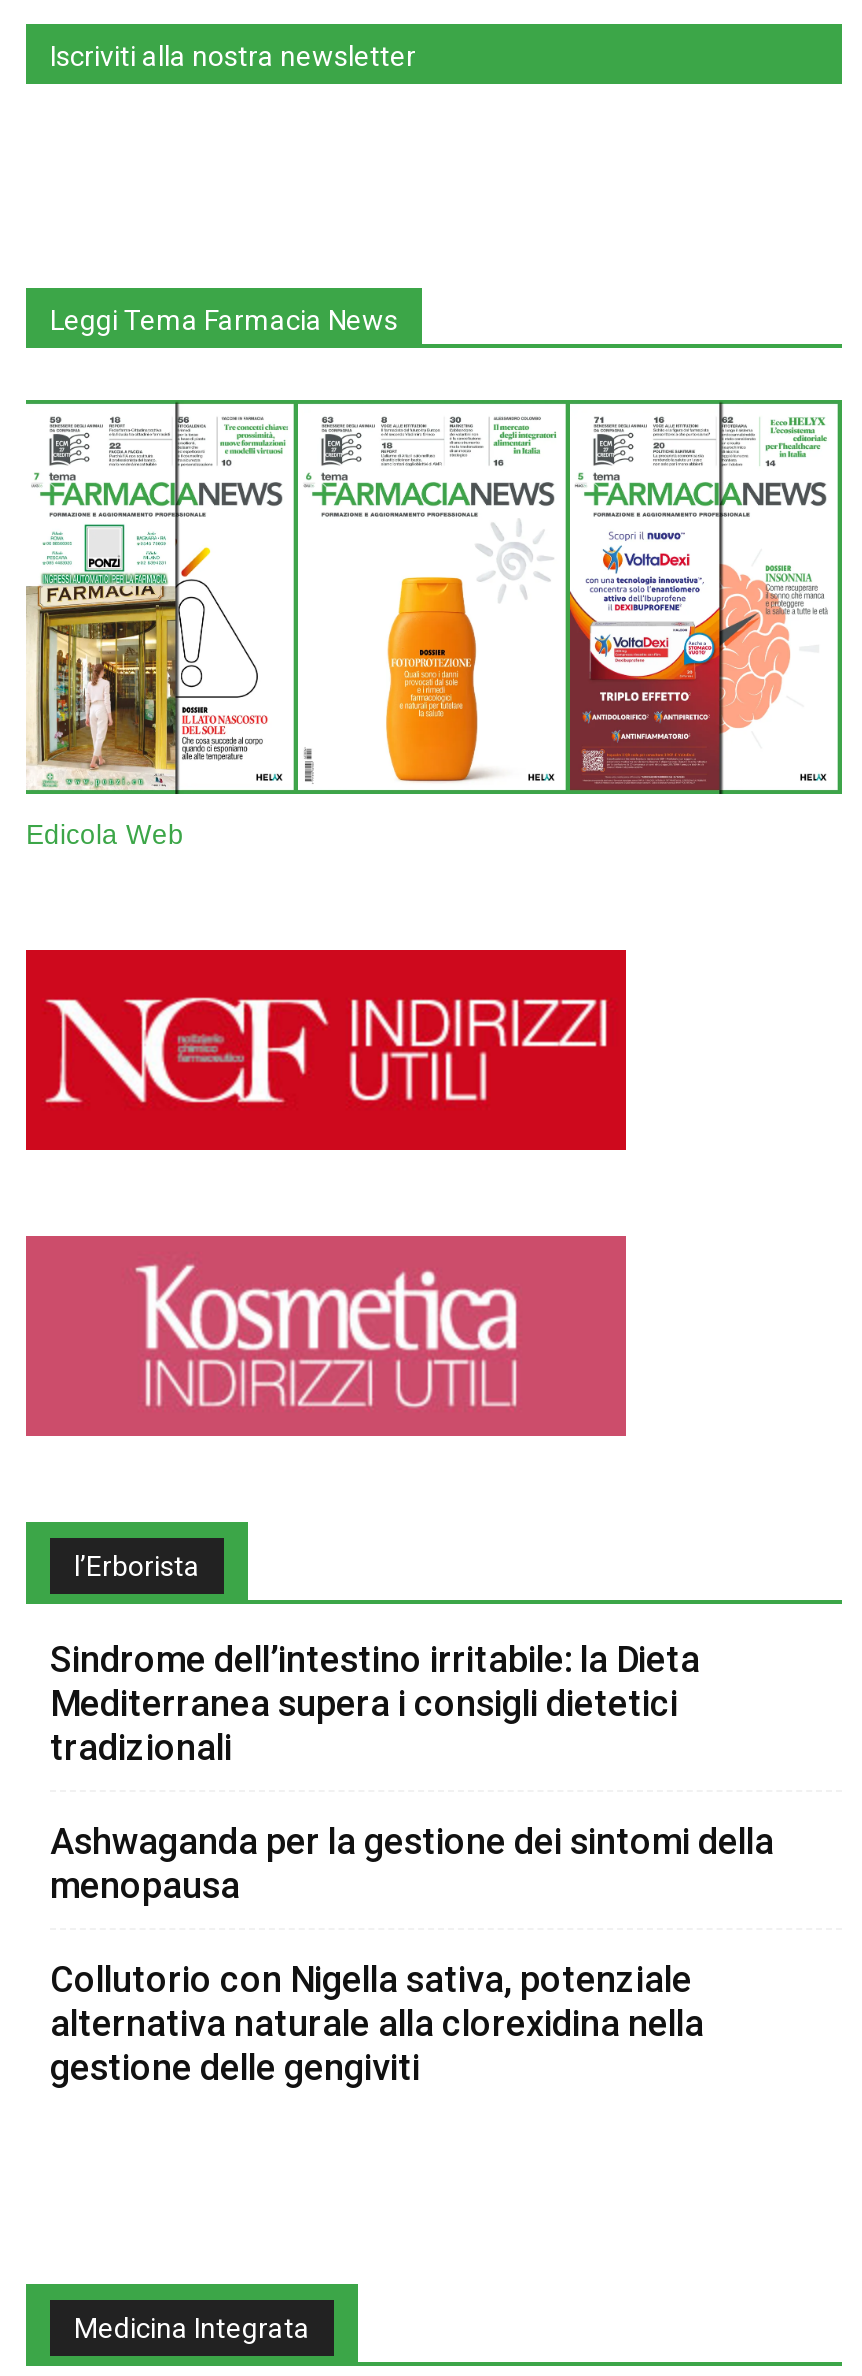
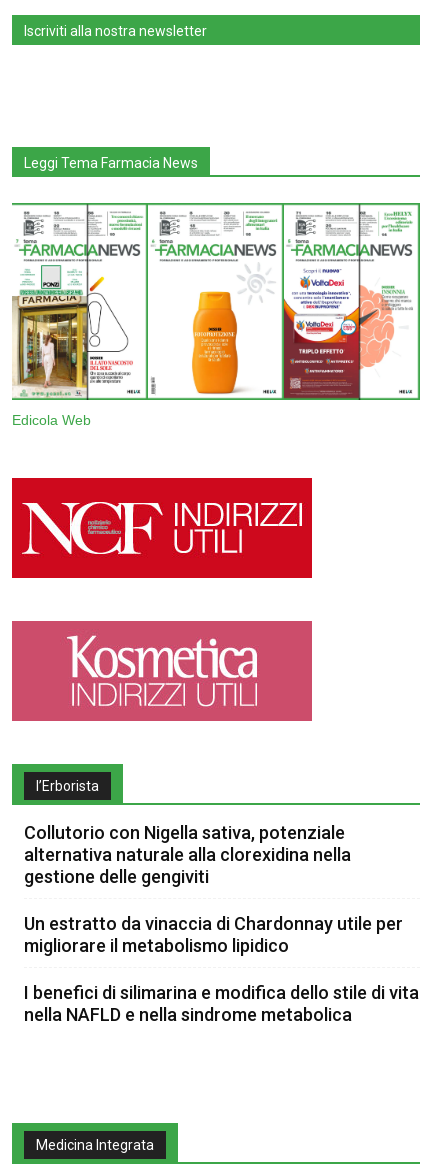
[50,1638,774,1906] Sindrome dell’intestino irritabile: la Dieta | Mediterranea supera i consigli dietetici | tradizionali | Ashwaganda per la gestione dei sintomi della | menopausa -> none
moved [50,1958,704,2088] -> [24,822,351,887]: Collutorio con Nigella sativa, potenziale | alternativa naturale alla clorexidina nella | gestione delle gengiviti
none -> [24,913,419,1025] Un estratto da vinaccia di Chardonnay utile per | migliorare il metabolismo lipidico | I benefici di silimarina e modifica dello stile di vita | nella NAFLD e nella sindrome metabolica

